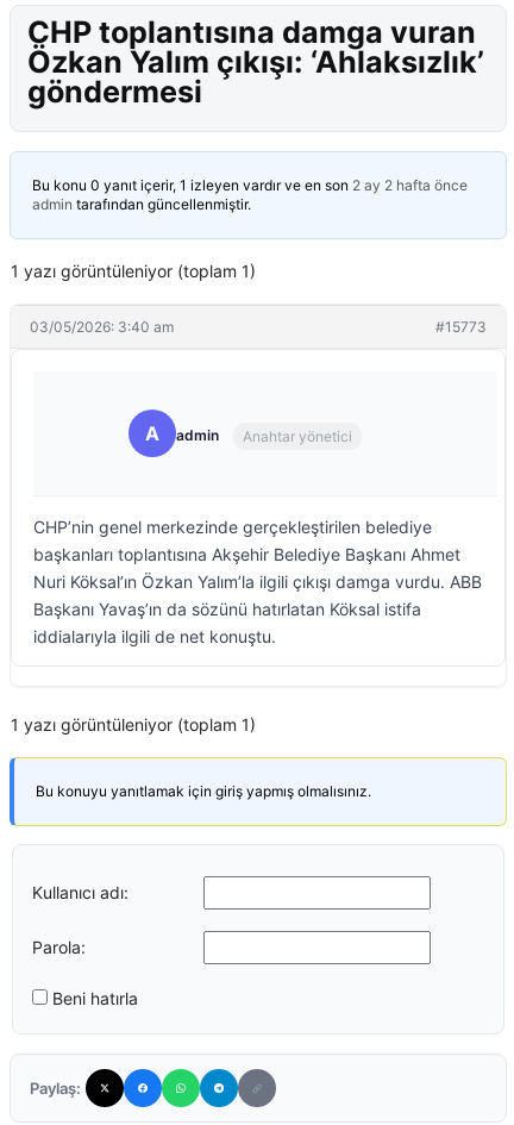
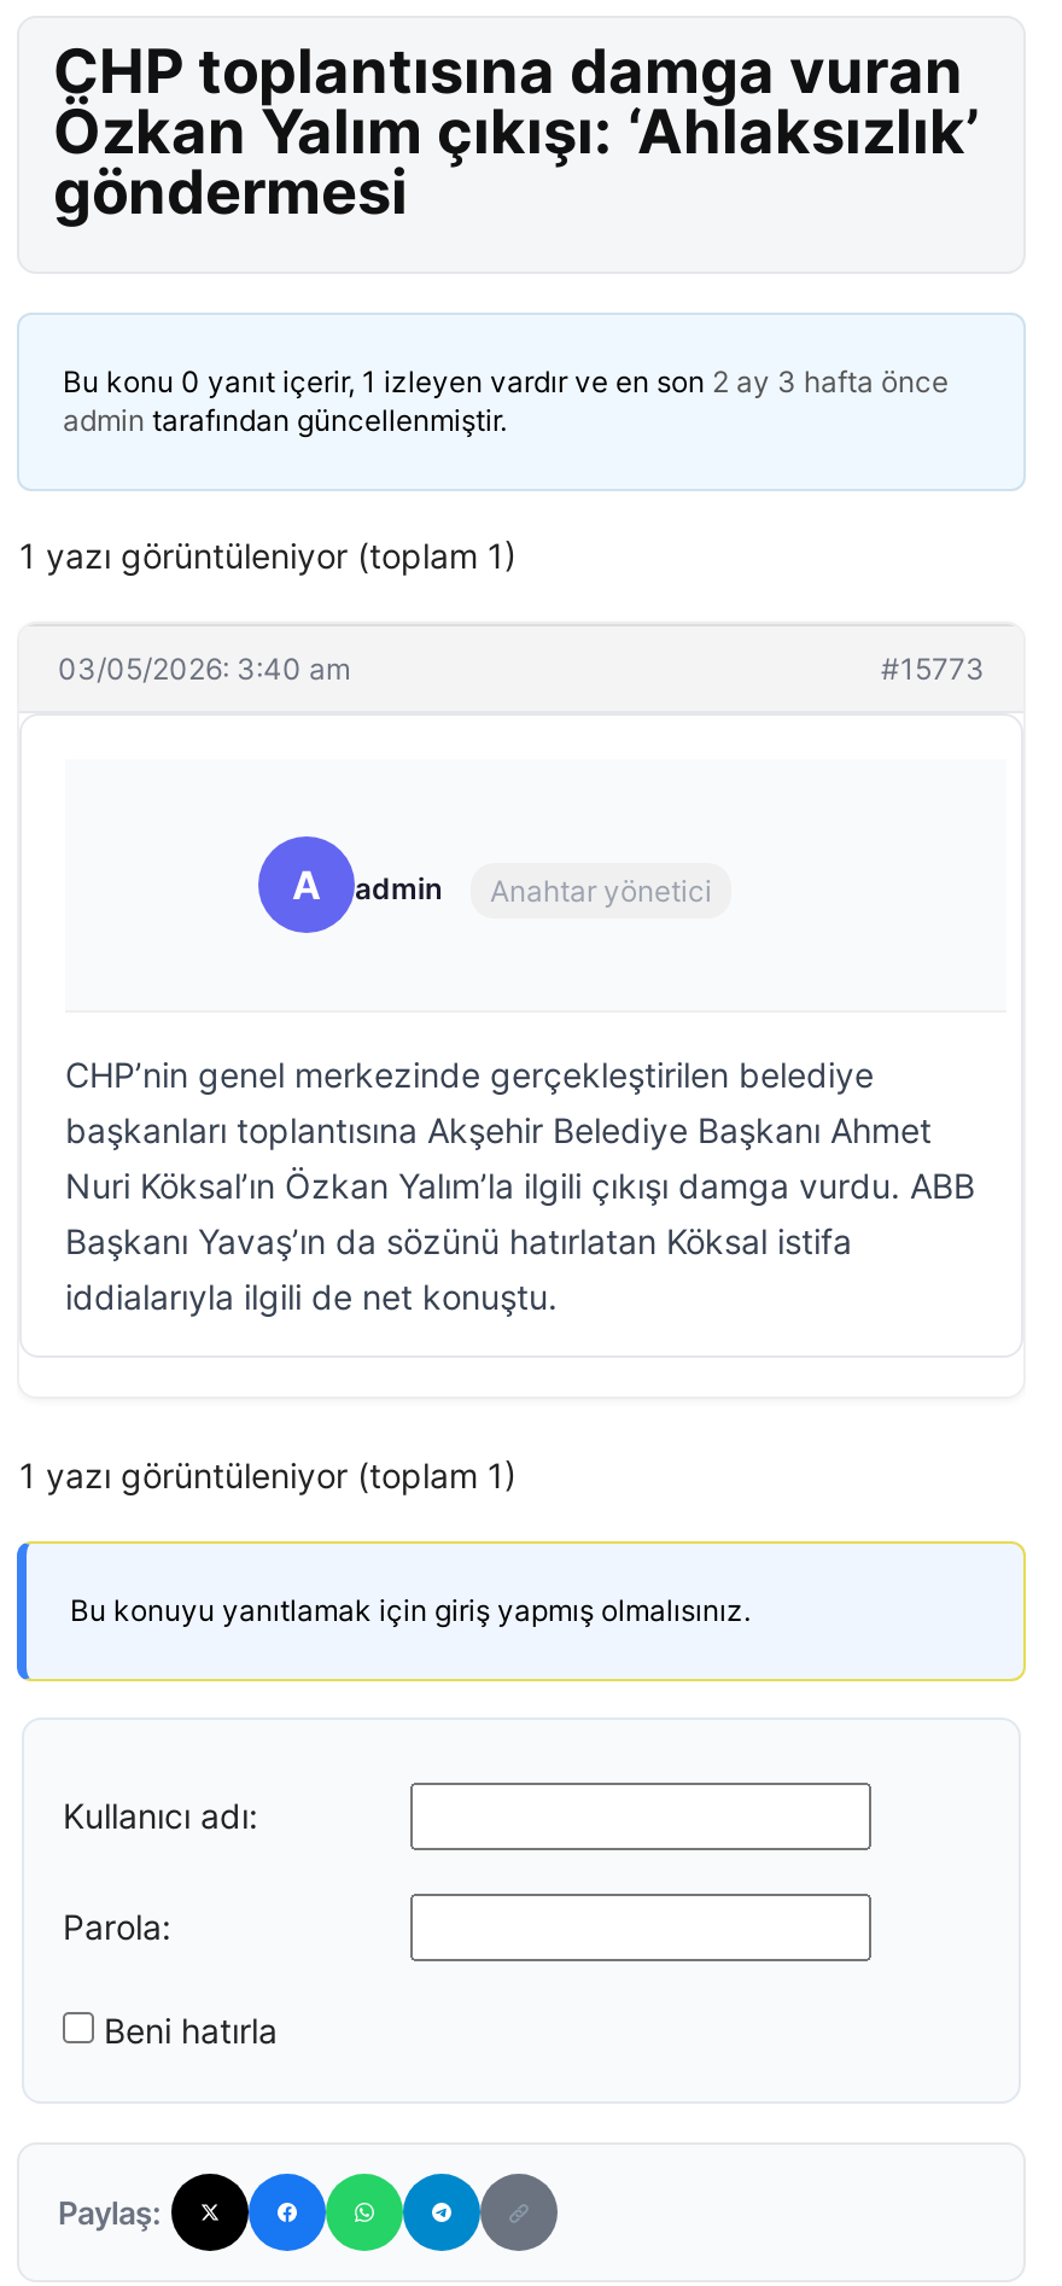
[32,176,468,194] Bu konu 0 yanıt içerir, 1 izleyen vardır ve en son 2 ay 2 hafta önce -> [63,363,949,400] Bu konu 0 yanıt içerir, 1 izleyen vardır ve en son 2 ay 3 hafta önce

